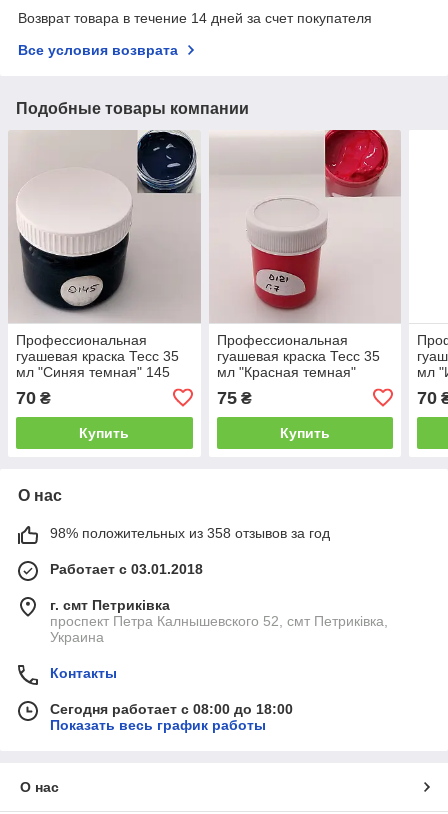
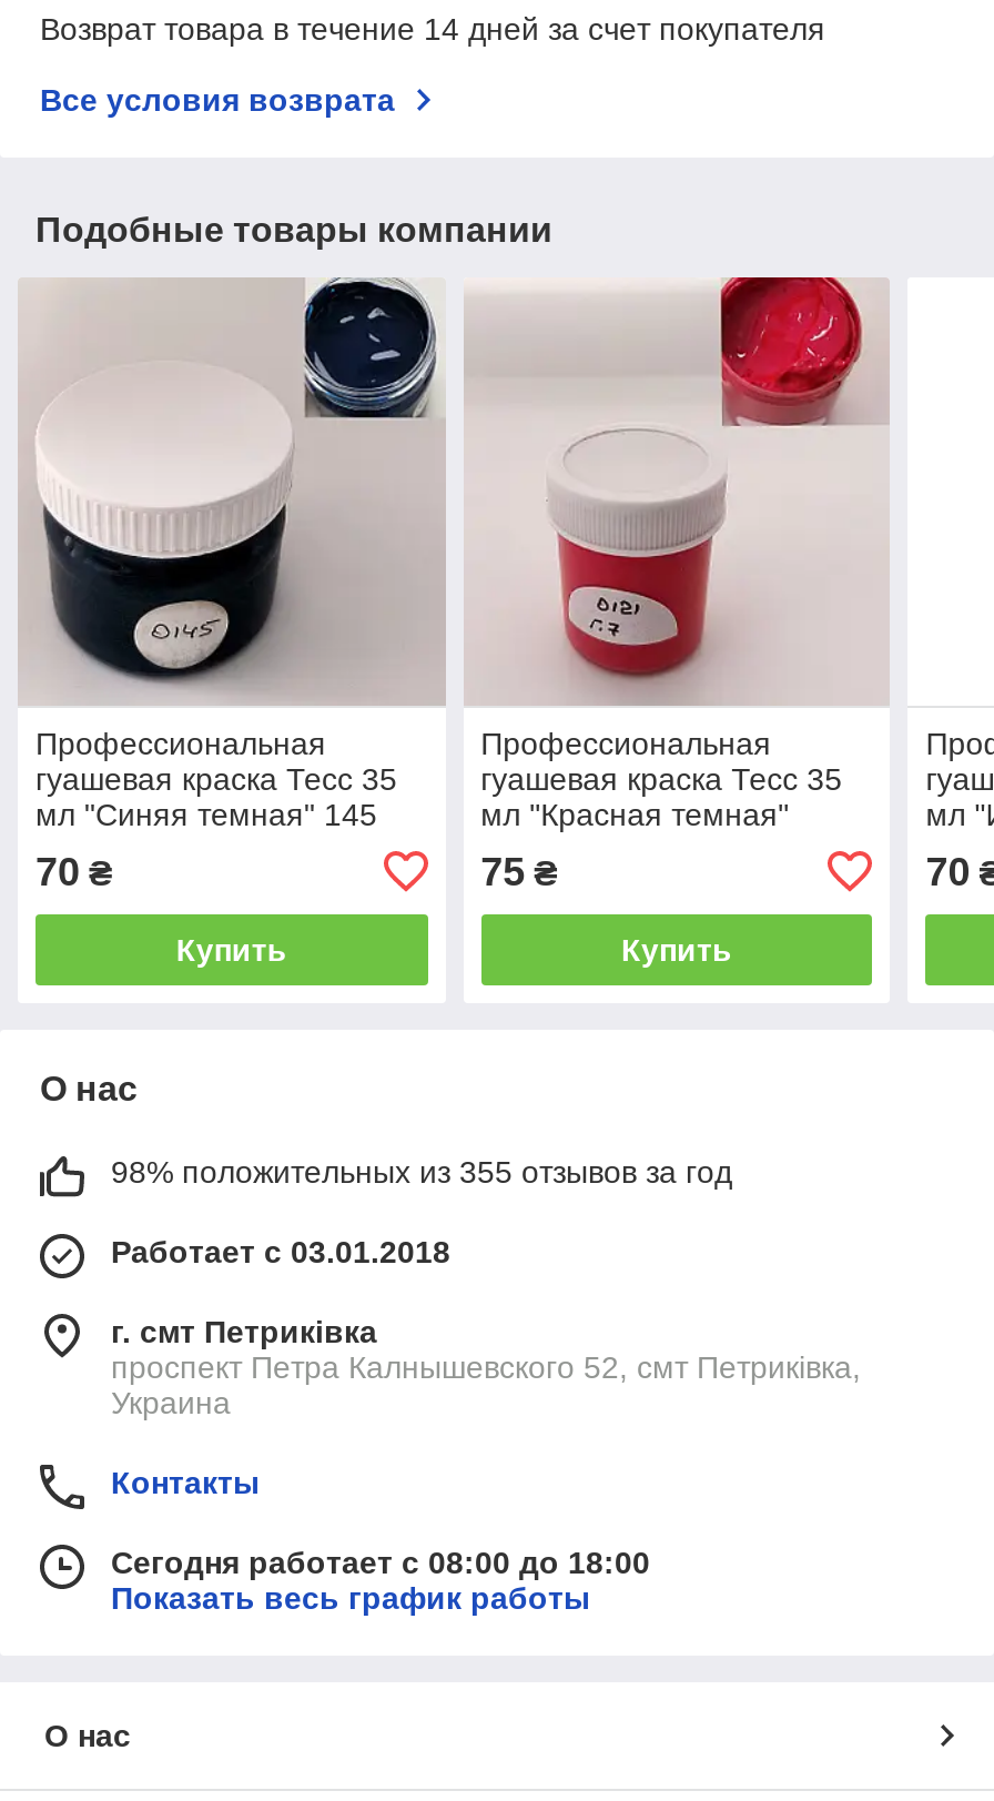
[50,525,330,541] 98% положительных из 358 отзывов за год -> [111,1154,732,1189] 98% положительных из 355 отзывов за год

